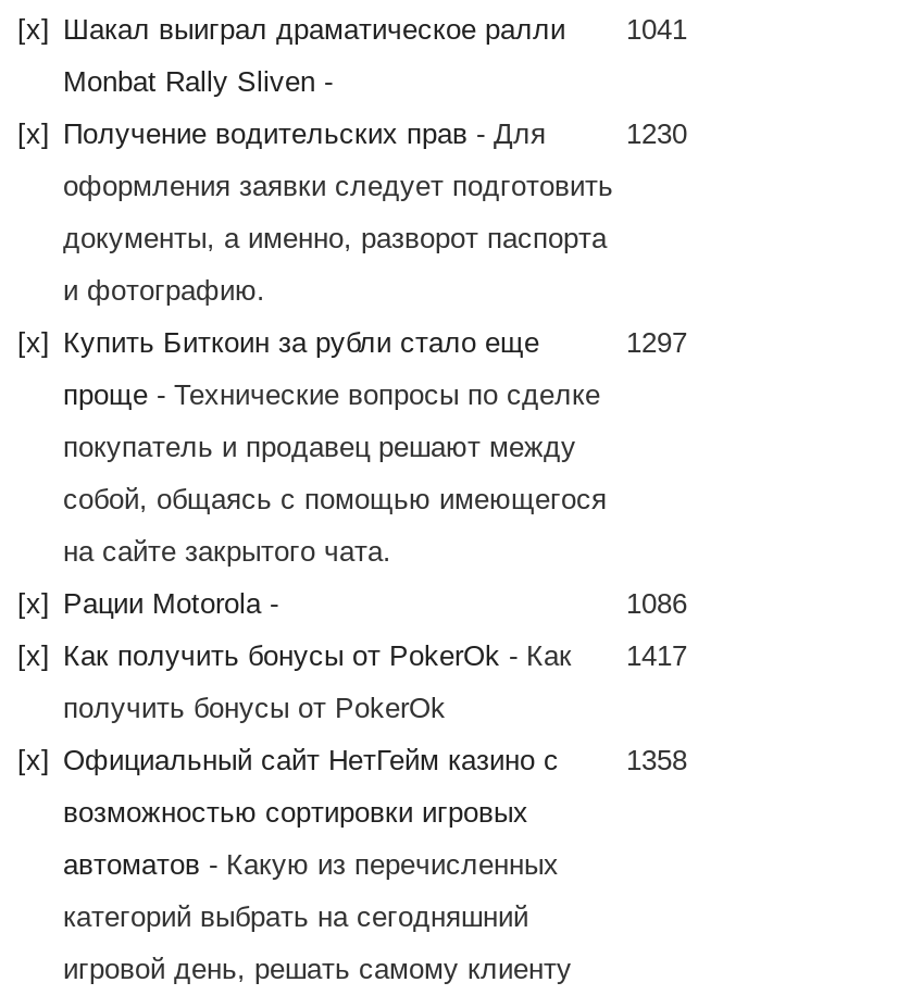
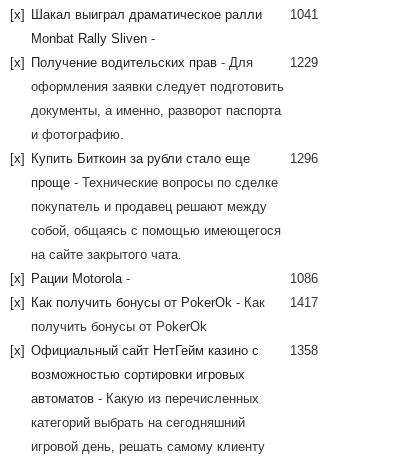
[626,117,687,150] 1230 -> [290,54,318,69] 1229
[626,326,687,359] 1297 -> [290,150,318,165] 1296

